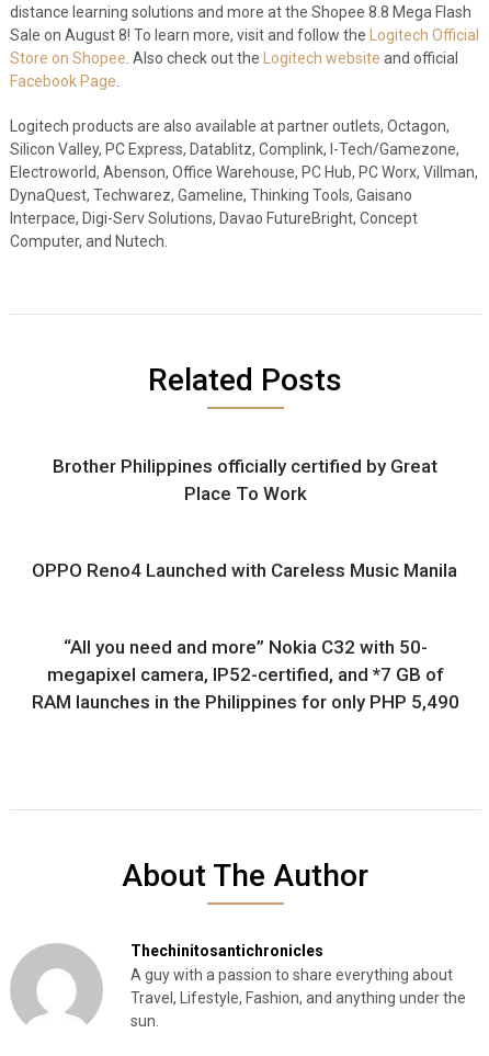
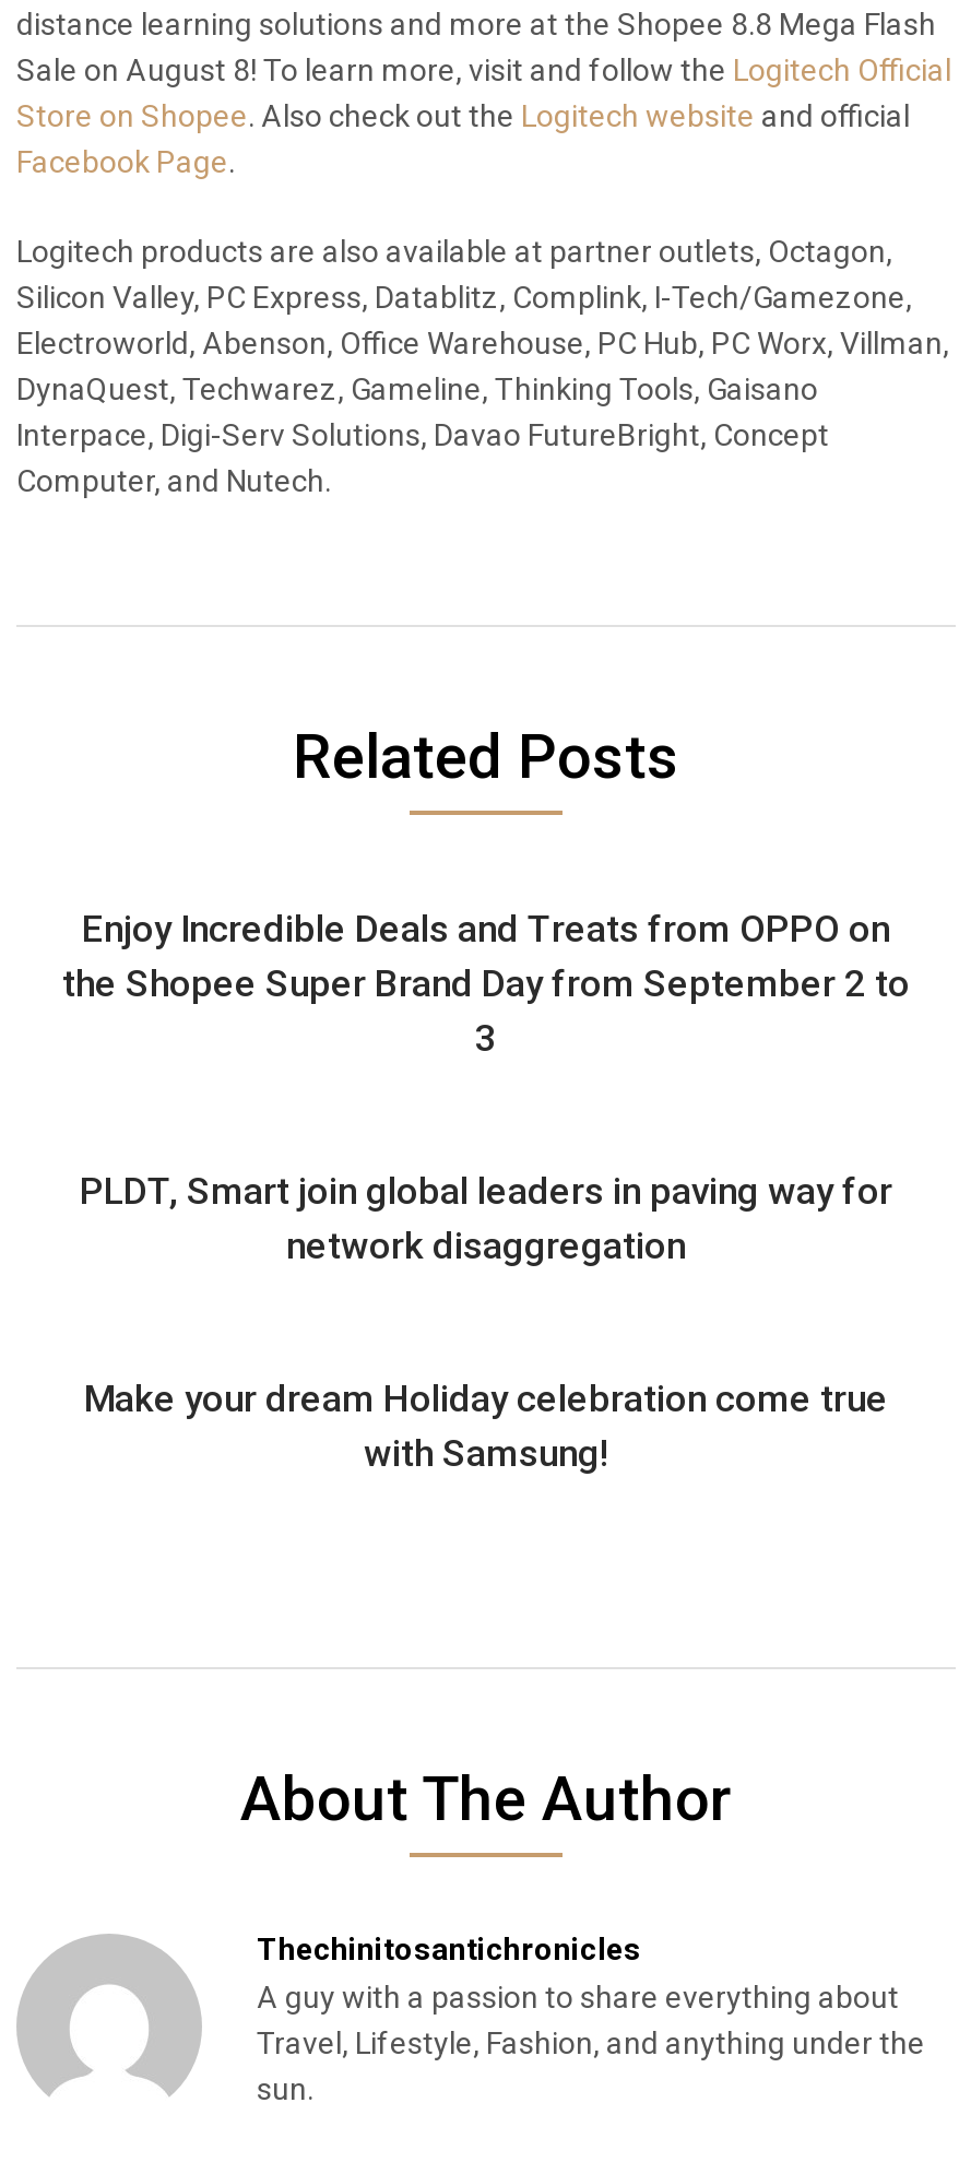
[53,455,438,504] Brother Philippines officially certified by Great | Place To Work -> [62,907,910,1060] Enjoy Incredible Deals and Treats from OPPO on | the Shopee Super Brand Day from September 2 to | 3
[32,559,457,581] OPPO Reno4 Launched with Careless Music Manila -> [80,1169,892,1267] PLDT, Smart join global leaders in paving way for | network disaggregation
[32,636,459,713] “All you need and more” Nokia C32 with 50- | megapixel camera, IP52-certified, and *7 GB of | RAM launches in the Philippines for only PHP 5,490 -> [84,1377,888,1475] Make your dream Holiday celebration come true | with Samsung!

